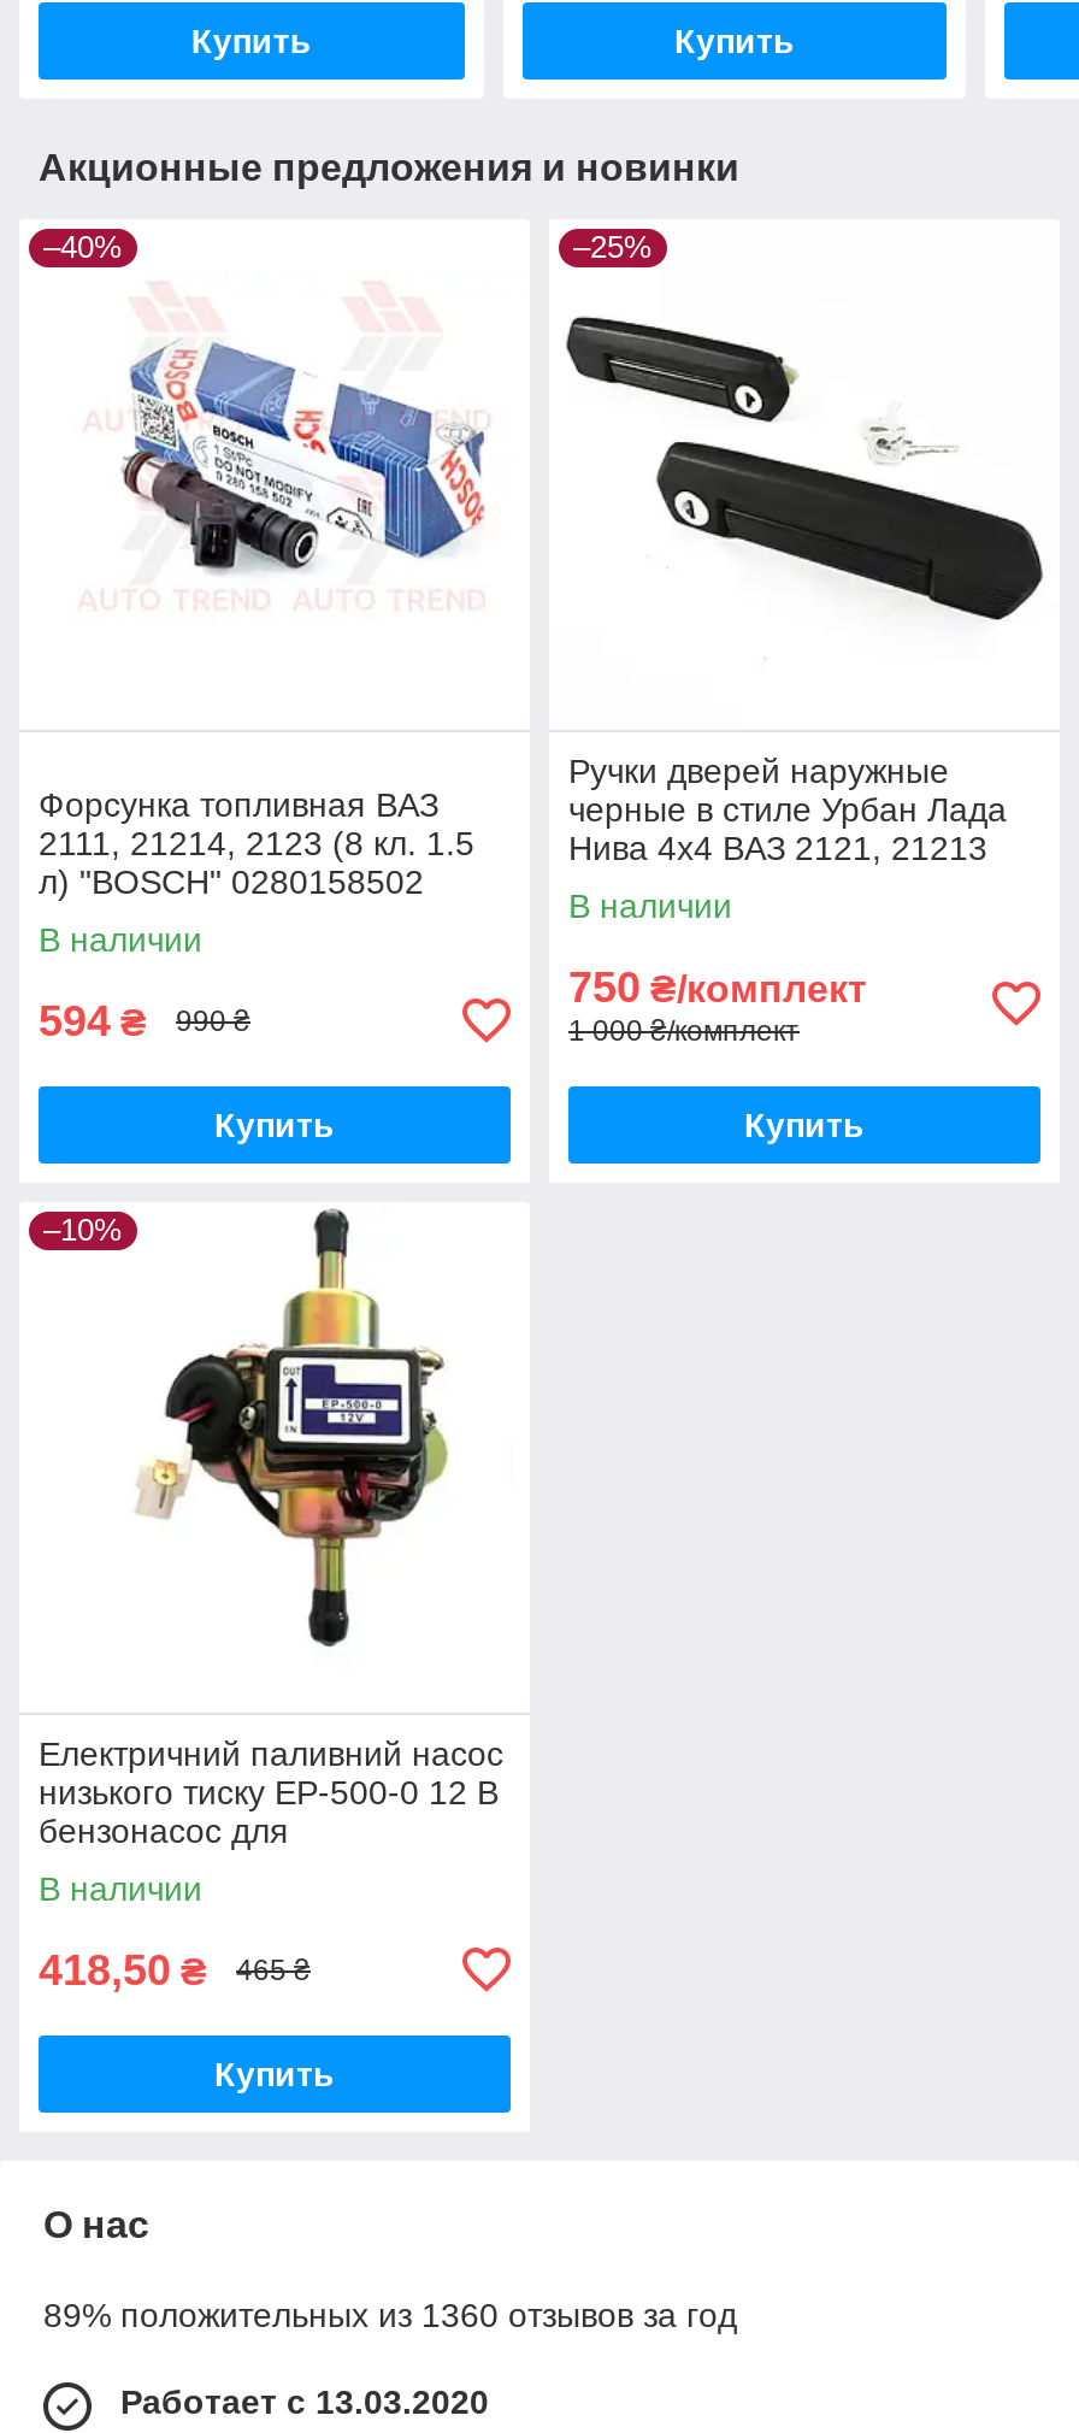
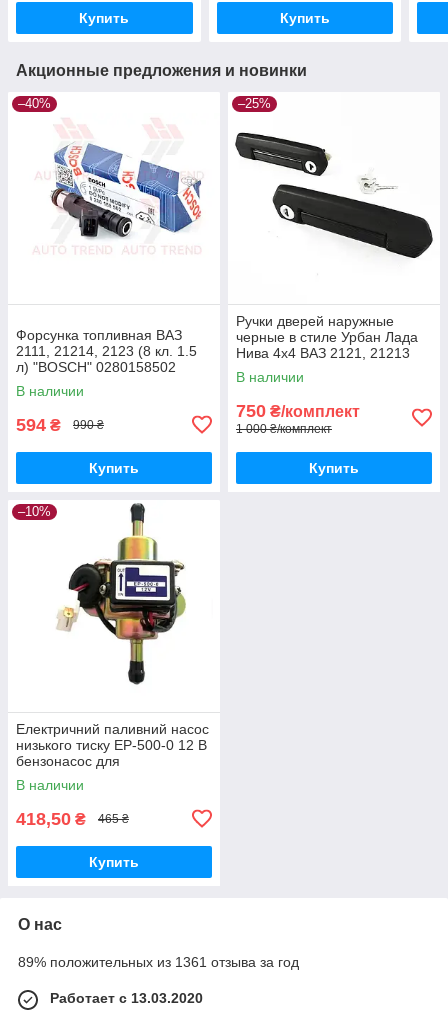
[43,2295,737,2334] 89% положительных из 1360 отзывов за год -> [18,954,299,970] 89% положительных из 1361 отзыва за год

